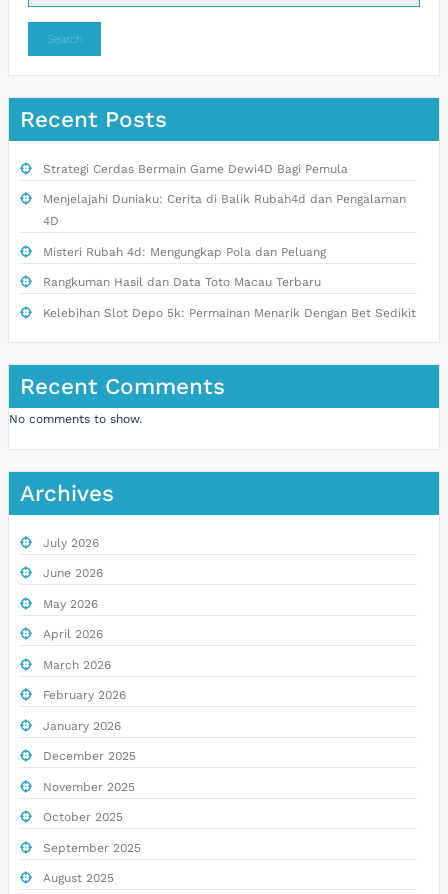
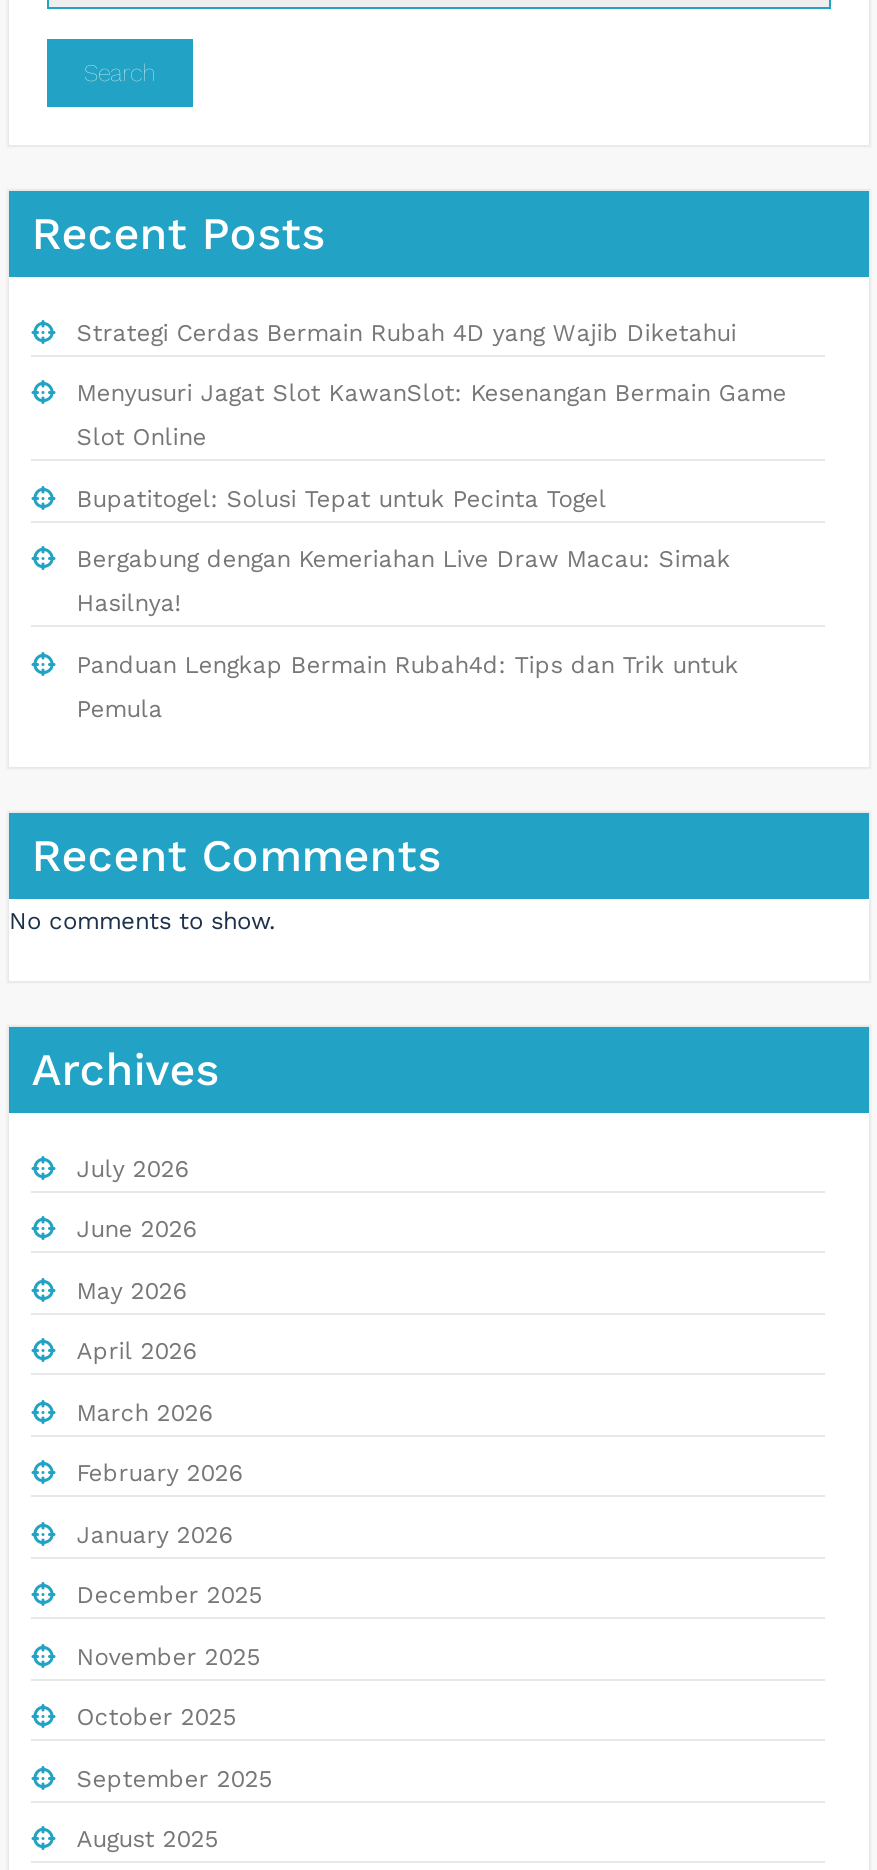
[43,162,416,320] Strategi Cerdas Bermain Game Dewi4D Bagi Pemula | Menjelajahi Duniaku: Cerita di Balik Rubah4d dan Pengalaman | 4D | Misteri Rubah 4d: Mengungkap Pola dan Peluang | Rangkuman Hasil dan Data Toto Macau Terbaru | Kelebihan Slot Depo 5k: Permainan Menarik Dengan Bet Sedikit -> [77,318,787,722] Strategi Cerdas Bermain Rubah 4D yang Wajib Diketahui | Menyusuri Jagat Slot KawanSlot: Kesenangan Bermain Game | Slot Online | Bupatitogel: Solusi Tepat untuk Pecinta Togel | Bergabung dengan Kemeriahan Live Draw Macau: Simak | Hasilnya! | Panduan Lengkap Bermain Rubah4d: Tips dan Trik untuk | Pemula

